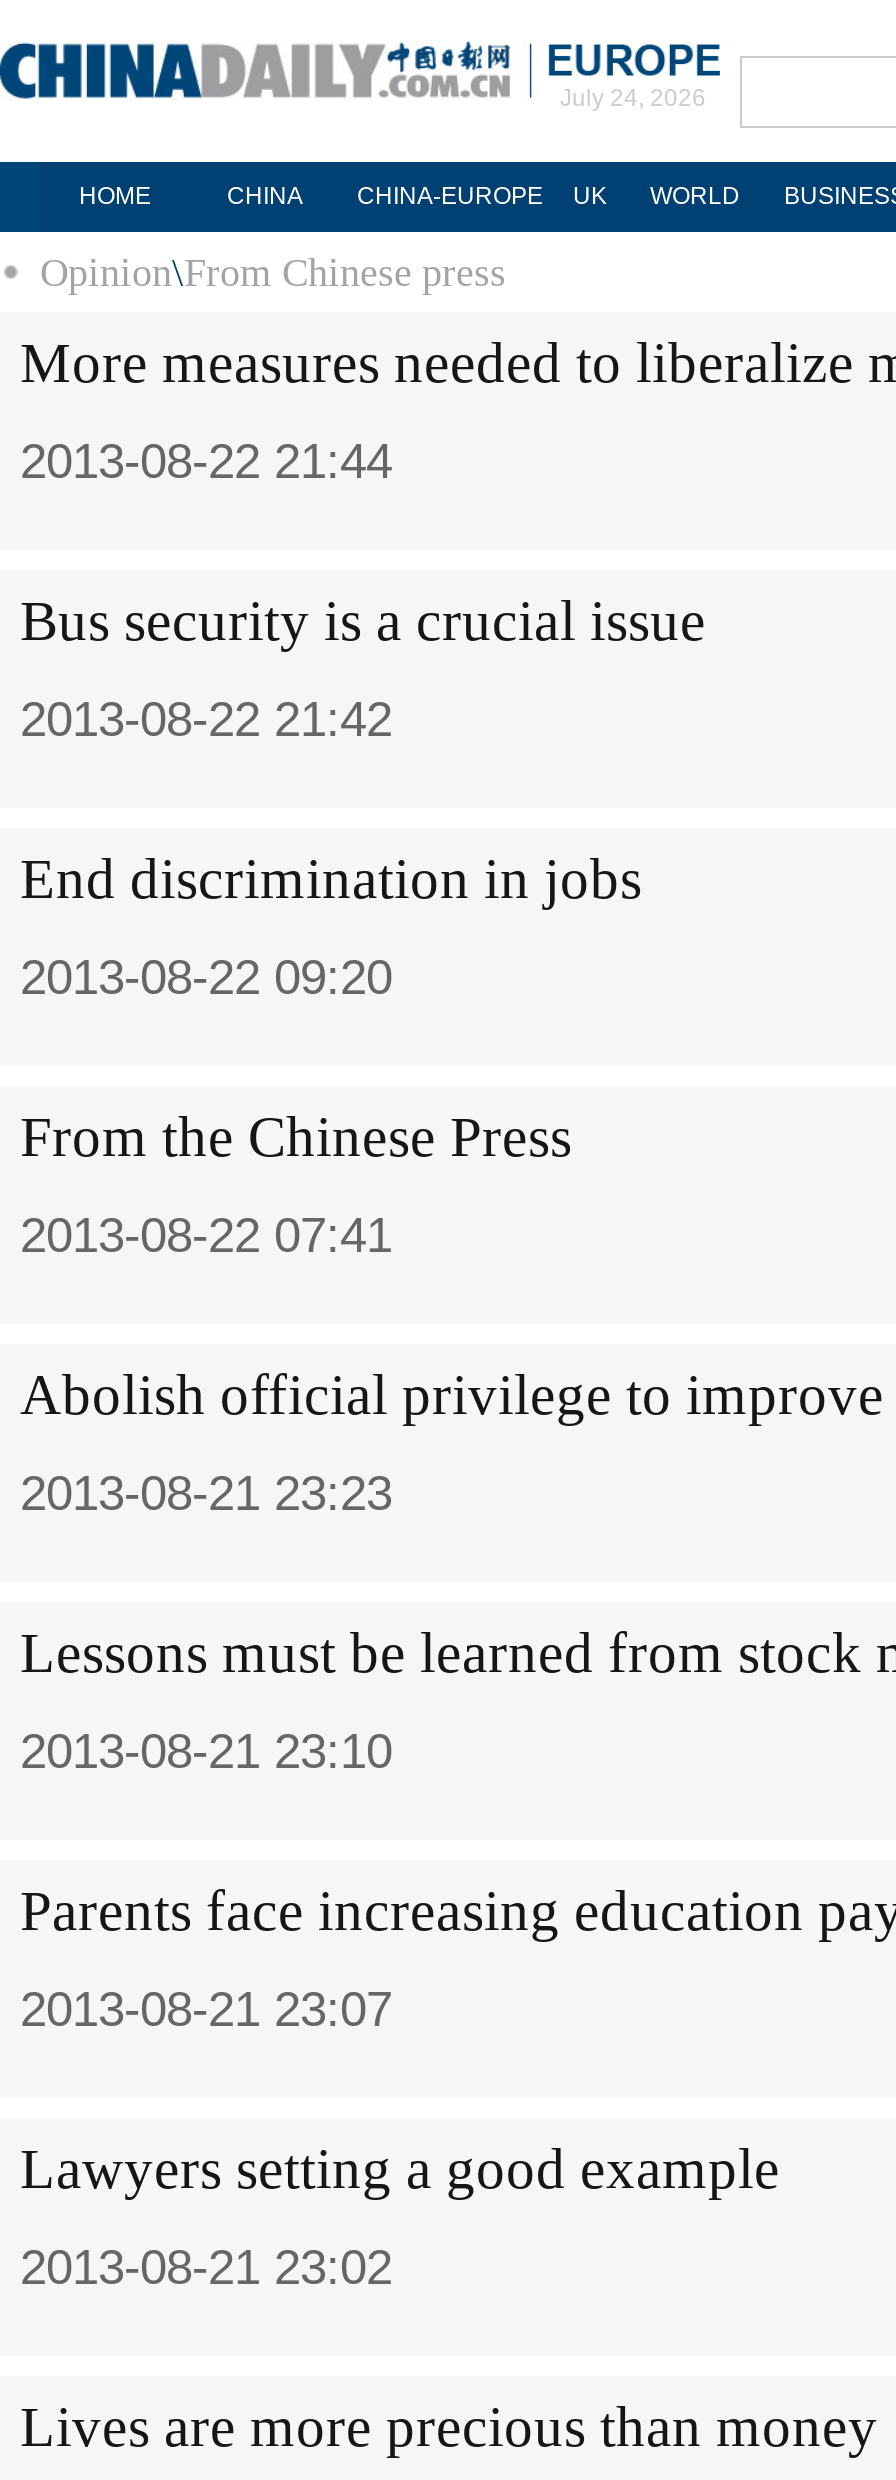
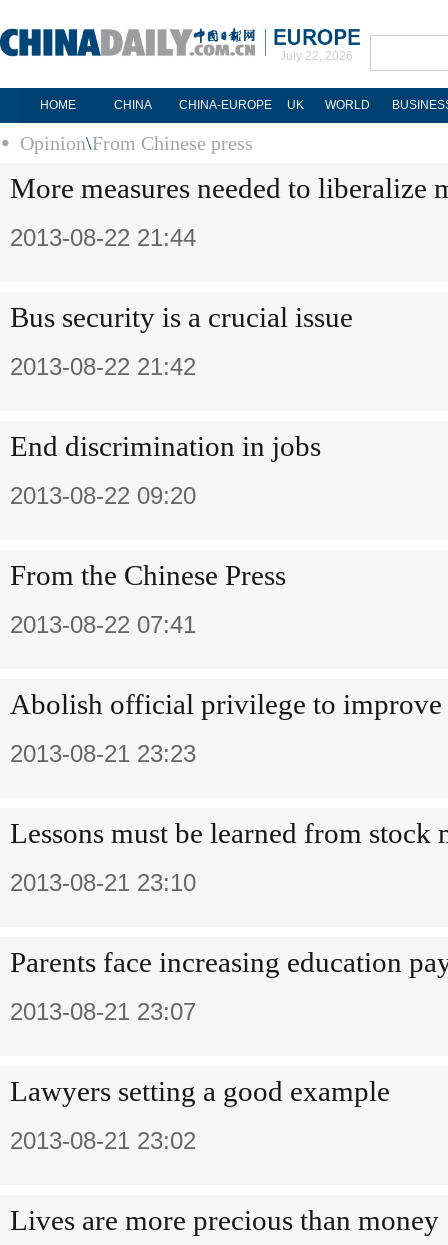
[560,84,706,112] July 24, 2026 -> [280,49,353,63] July 22, 2026

